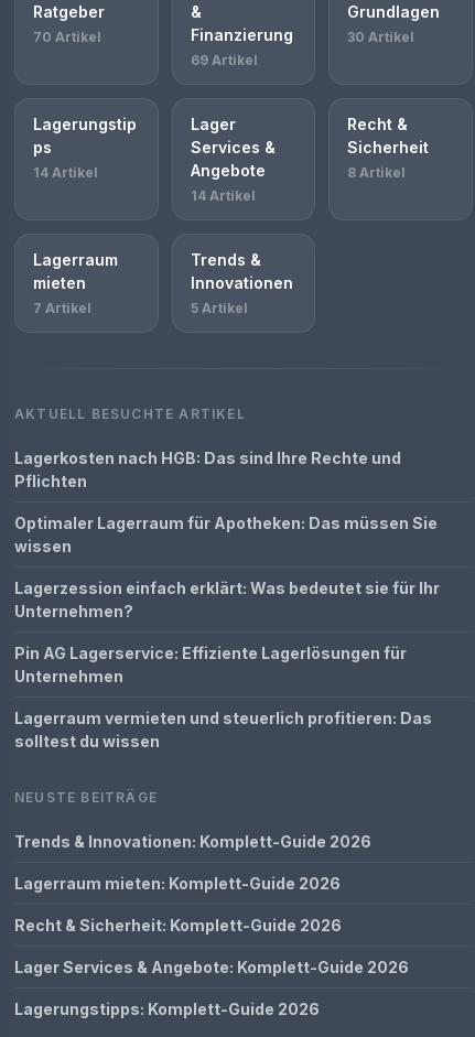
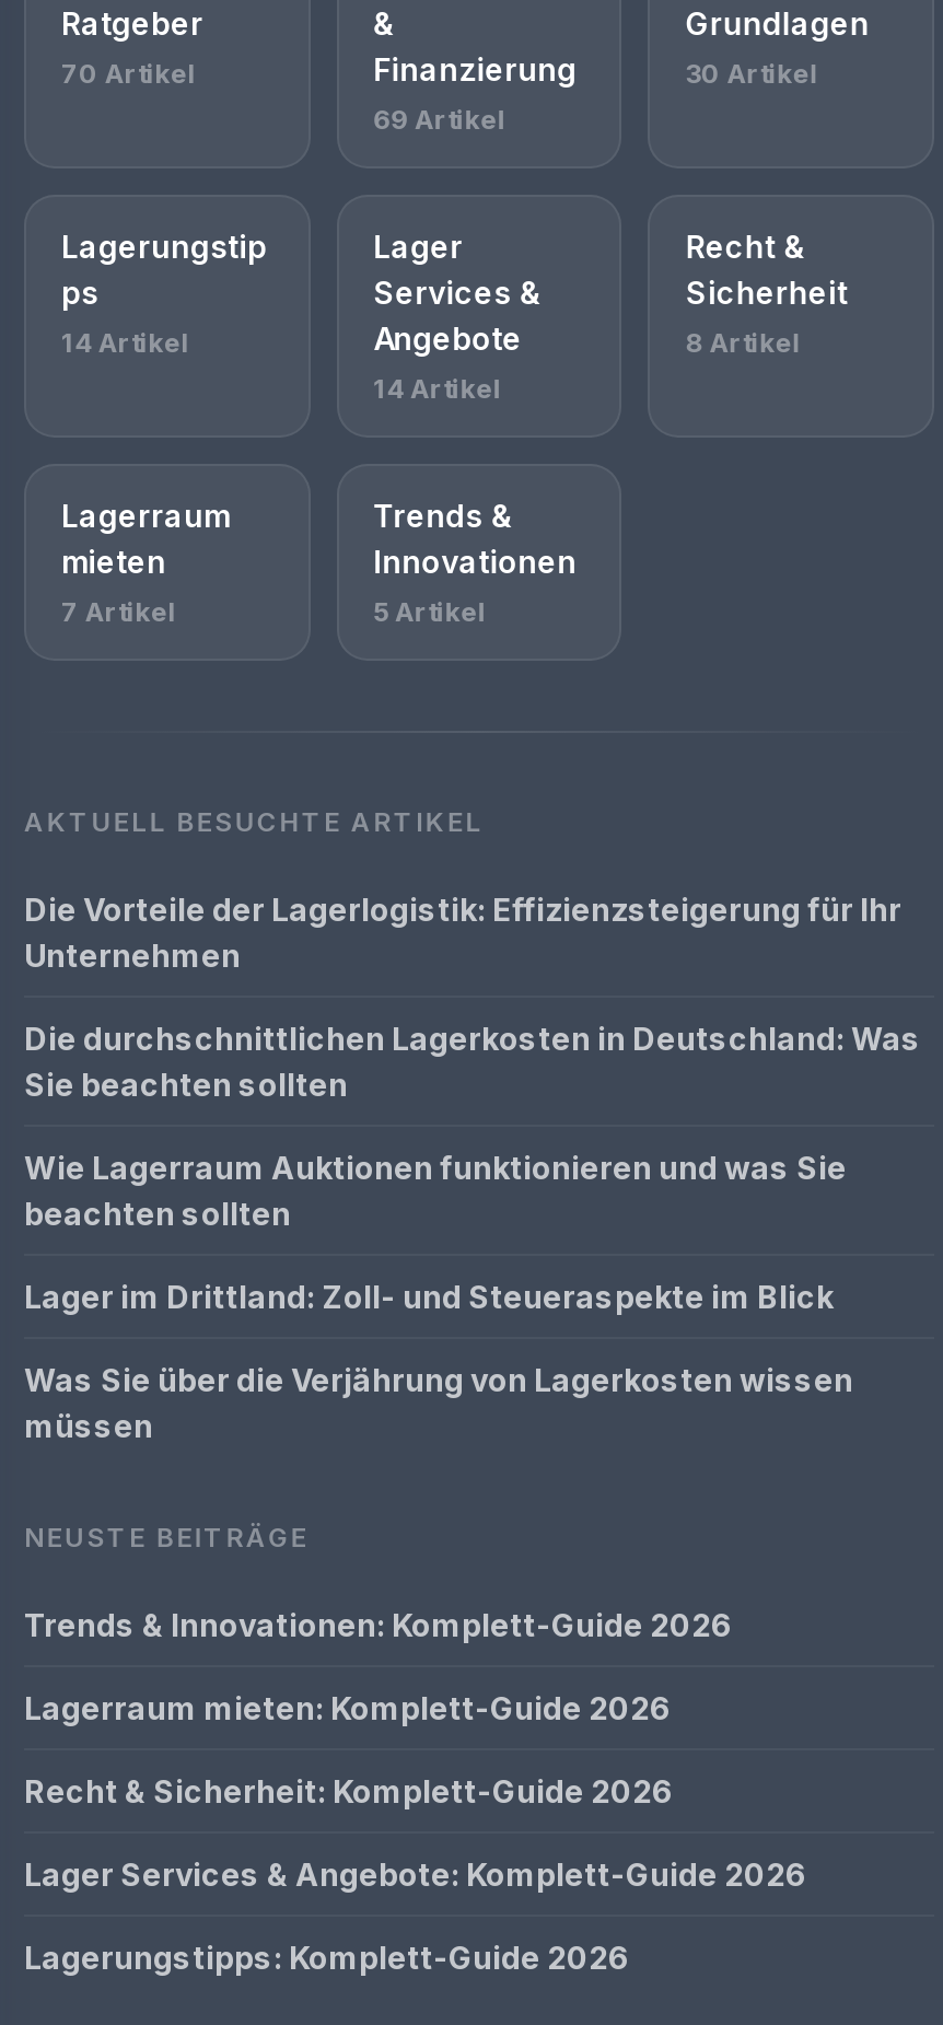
[14,449,440,662] Lagerkosten nach HGB: Das sind Ihre Rechte und | Pflichten | Optimaler Lagerraum für Apotheken: Das müssen Sie | wissen | Lagerzession einfach erklärt: Was bedeutet sie für Ihr | Unternehmen? | Pin AG Lagerservice: Effiziente Lagerlösungen für -> [24,891,901,928] Die Vorteile der Lagerlogistik: Effizienzsteigerung für Ihr
moved [14,667,123,685] -> [24,936,241,974]: Unternehmen
[14,709,432,750] Lagerraum vermieten und steuerlich profitieren: Das | solltest du wissen -> [24,1020,921,1444] Die durchschnittlichen Lagerkosten in Deutschland: Was | Sie beachten sollten | Wie Lagerraum Auktionen funktionieren und was Sie | beachten sollten | Lager im Drittland: Zoll- und Steueraspekte im Blick | Was Sie über die Verjährung von Lagerkosten wissen | müssen

